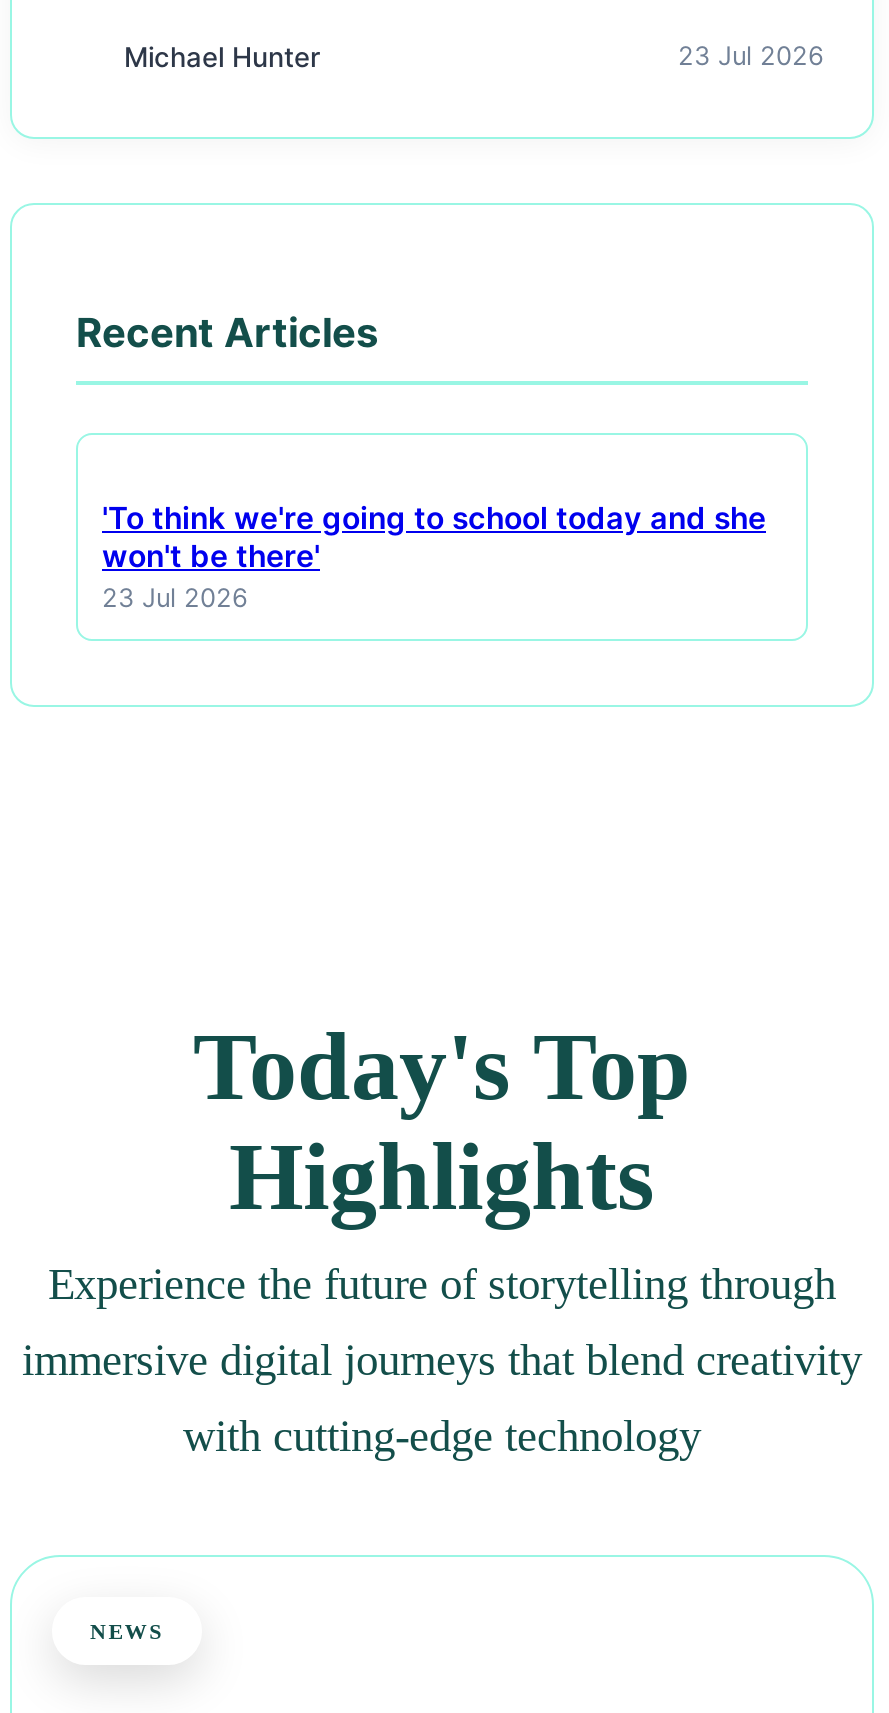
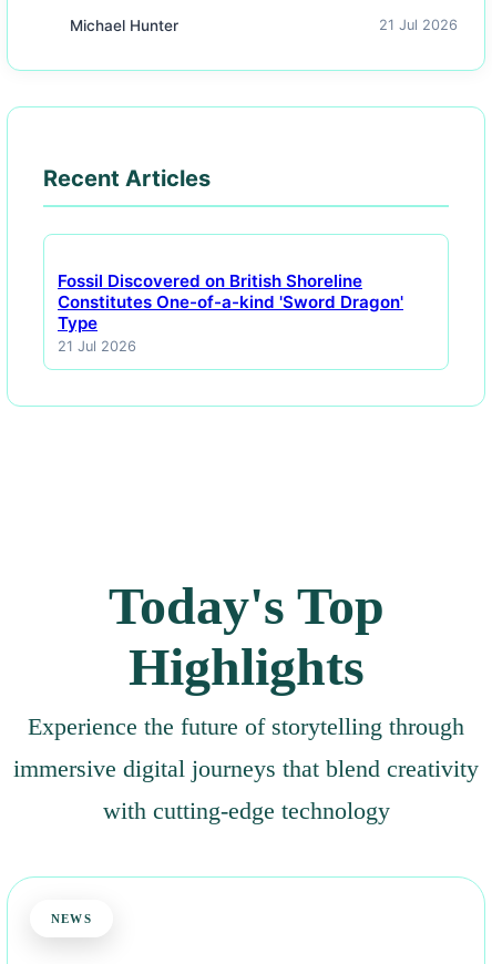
[678,42,824,72] 23 Jul 2026 -> [379,17,458,34] 21 Jul 2026
[102,499,766,613] 'To think we're going to school today and she | won't be there' | 23 Jul 2026 -> [58,270,403,355] Fossil Discovered on British Shoreline | Constitutes One-of-a-kind 'Sword Dragon' | Type | 21 Jul 2026

